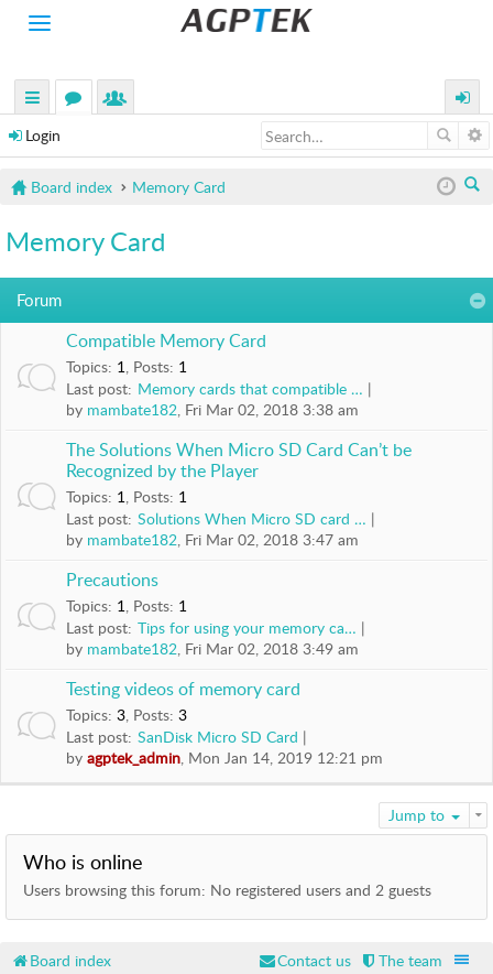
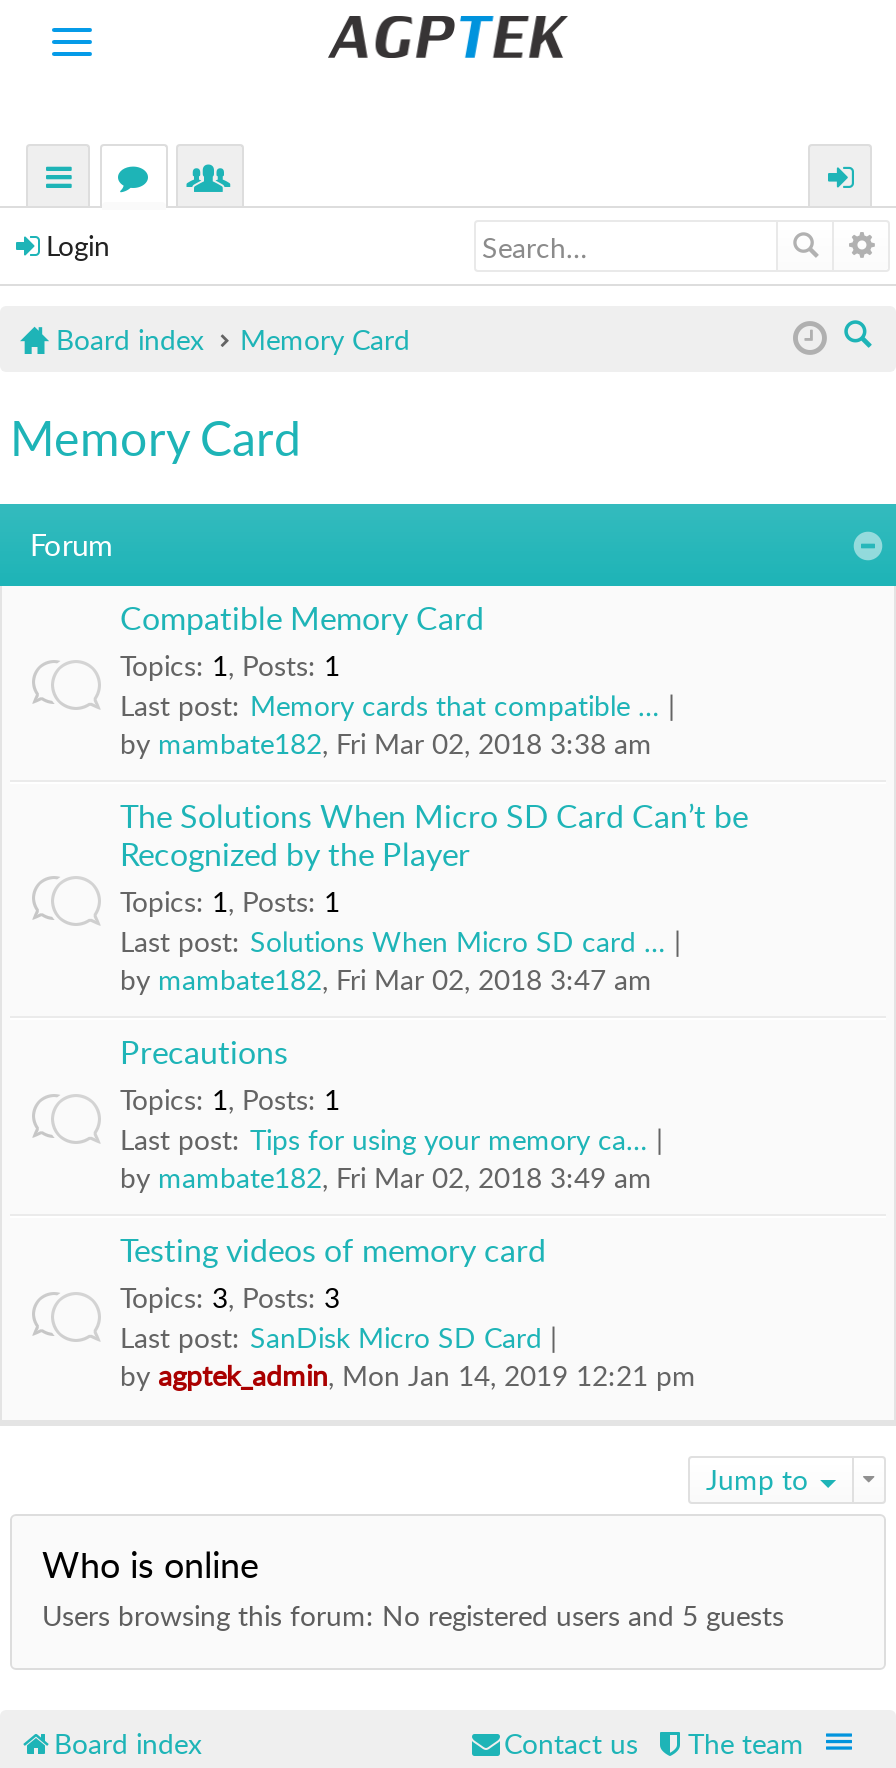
[23,879,431,900] Users browsing this forum: No registered users and 2 guests -> [42,1596,784,1634] Users browsing this forum: No registered users and 5 guests

